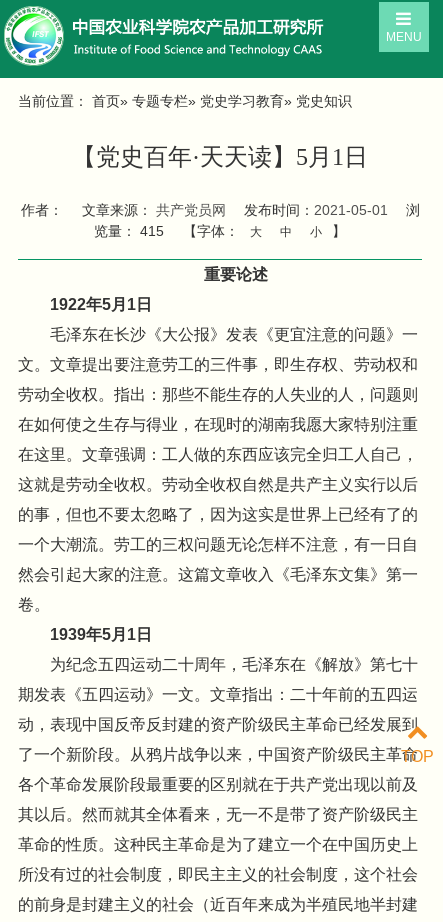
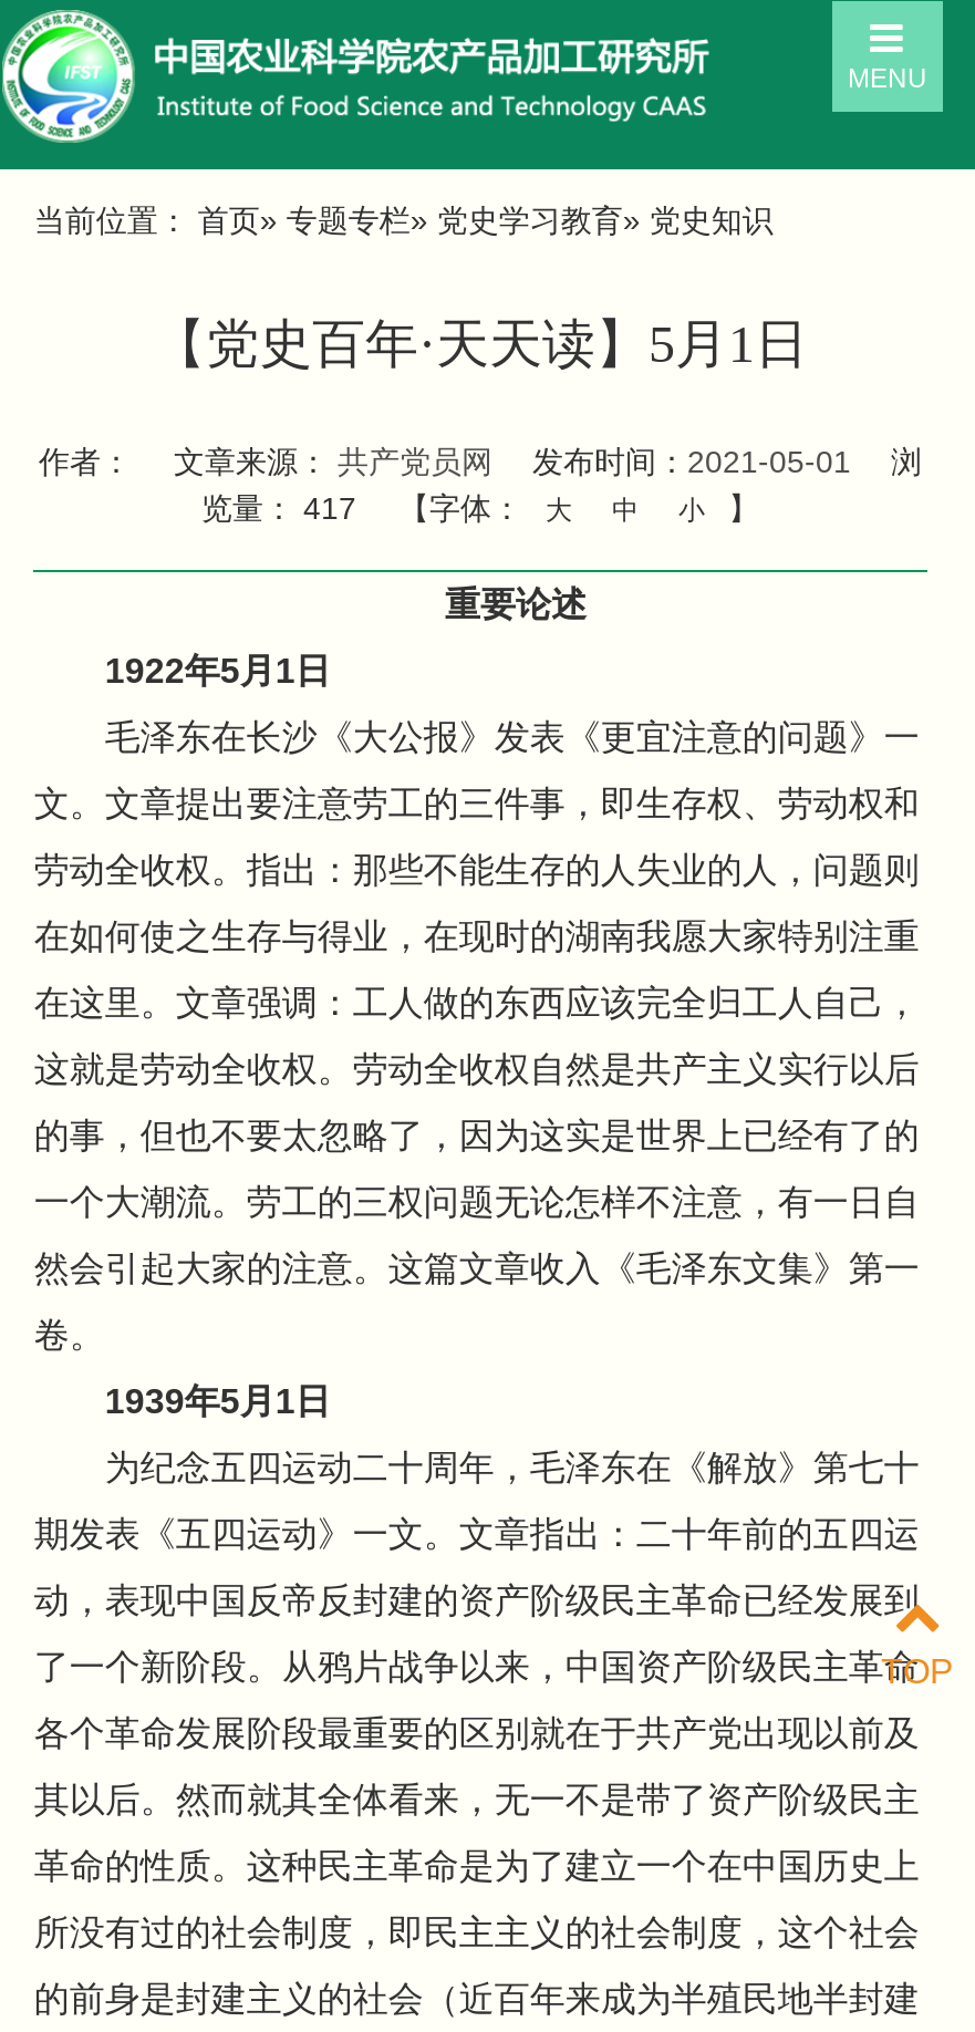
[94,223,168,239] 览量：415 -> [201,490,365,526] 览量：417

